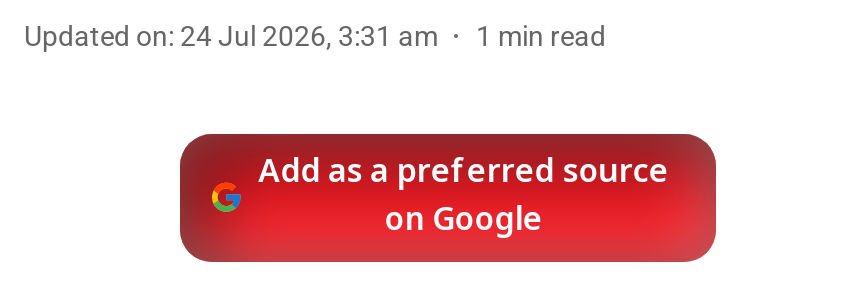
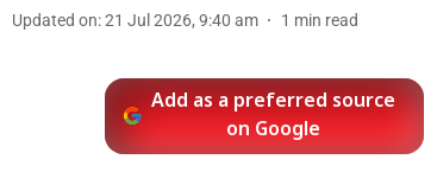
[24,20,438,52] Updated on: 24 Jul 2026, 3:31 am -> [12,11,258,30] Updated on: 21 Jul 2026, 9:40 am

